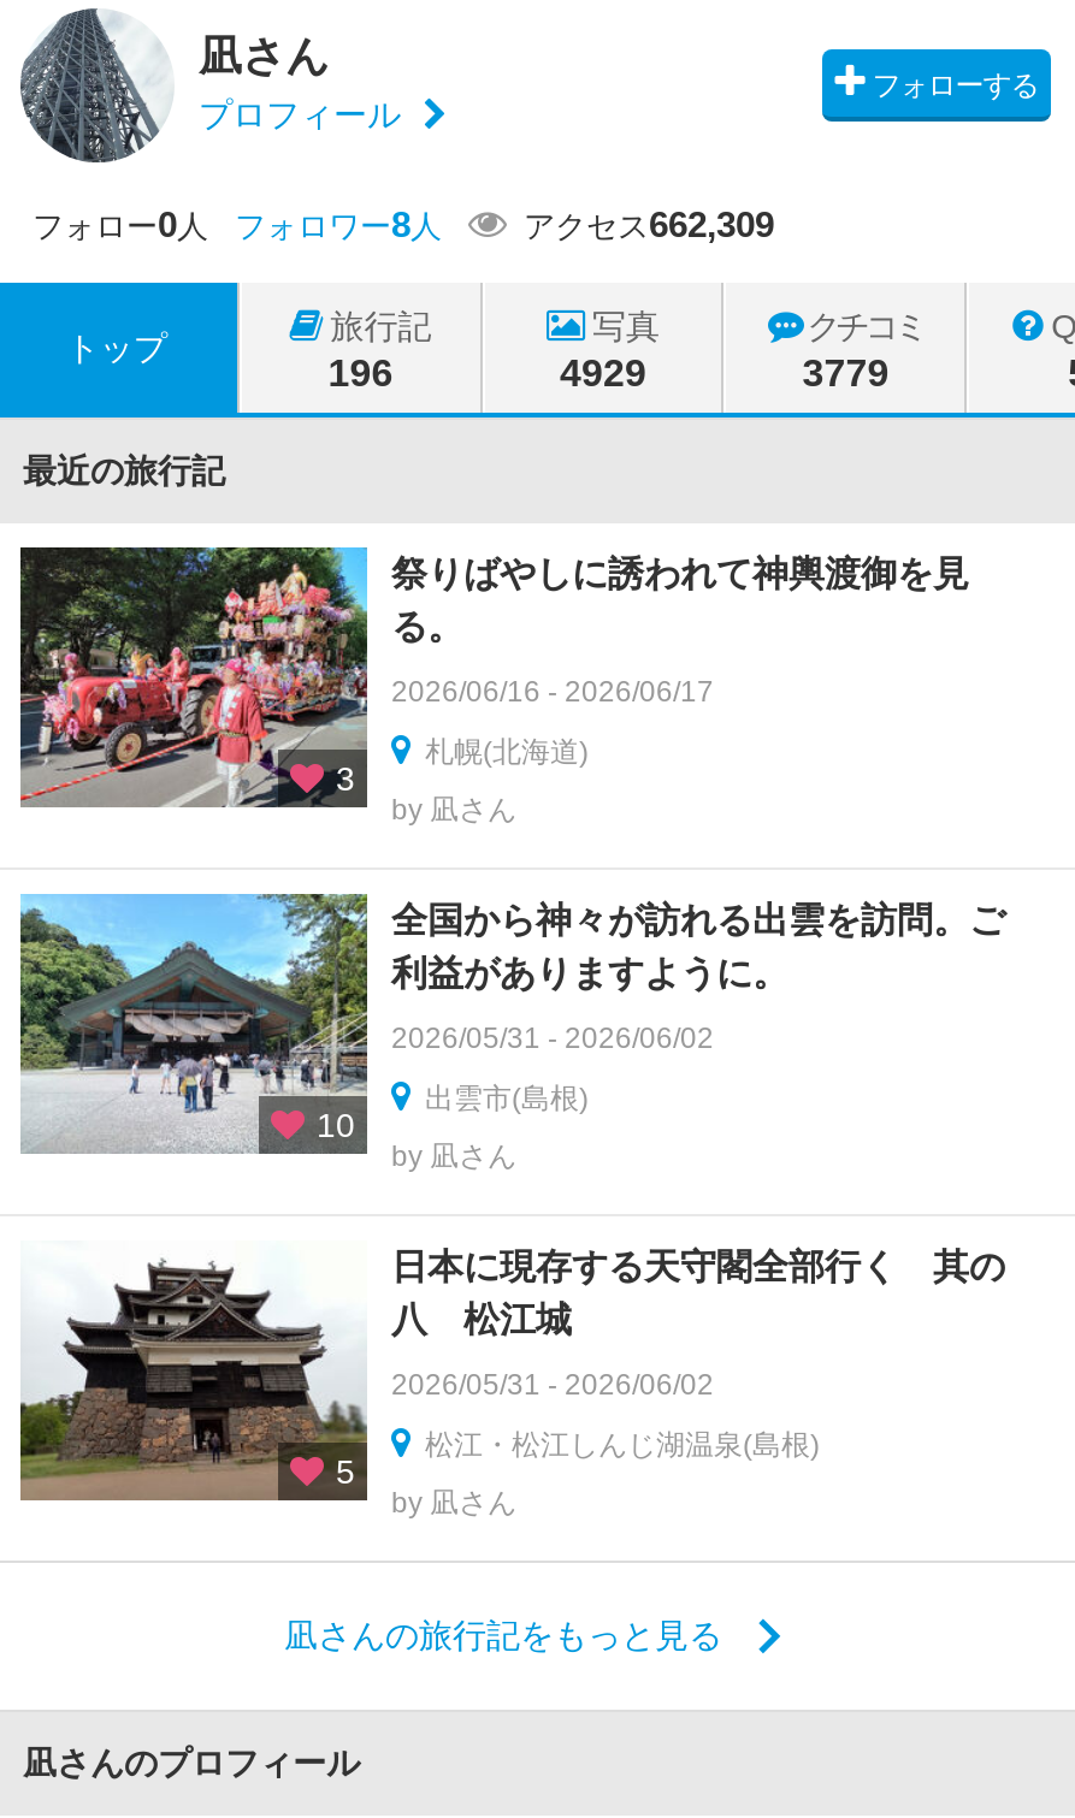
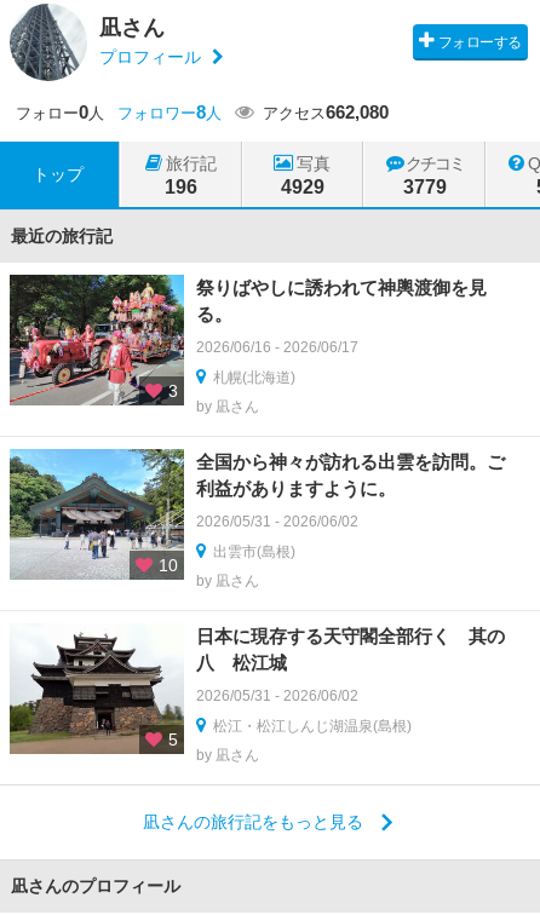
[33,203,774,244] フォロー0人 フォロワー8人 アクセス662,309 -> [16,102,389,122] フォロー0人 フォロワー8人 アクセス662,080

